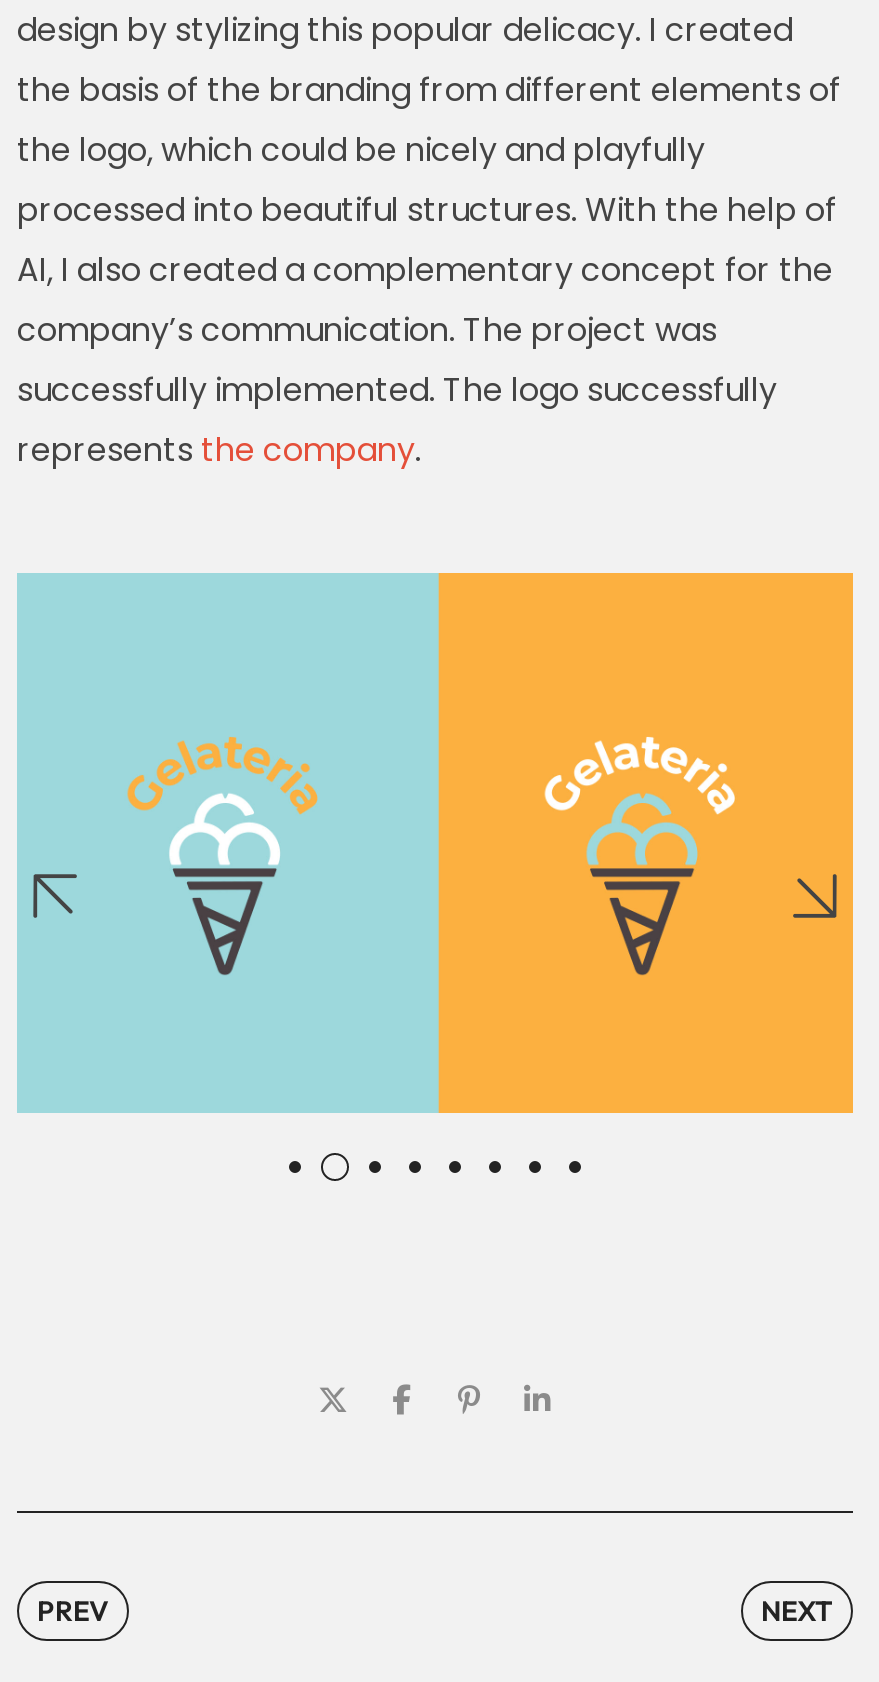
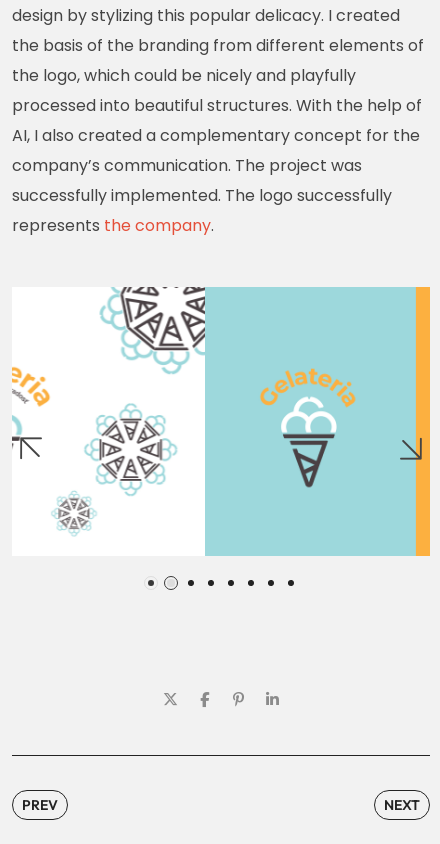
[15,572,403,1114] [image] -> [11,286,206,556] [image]
[437,570,849,1116] [image] -> [223,286,428,557] [image]

